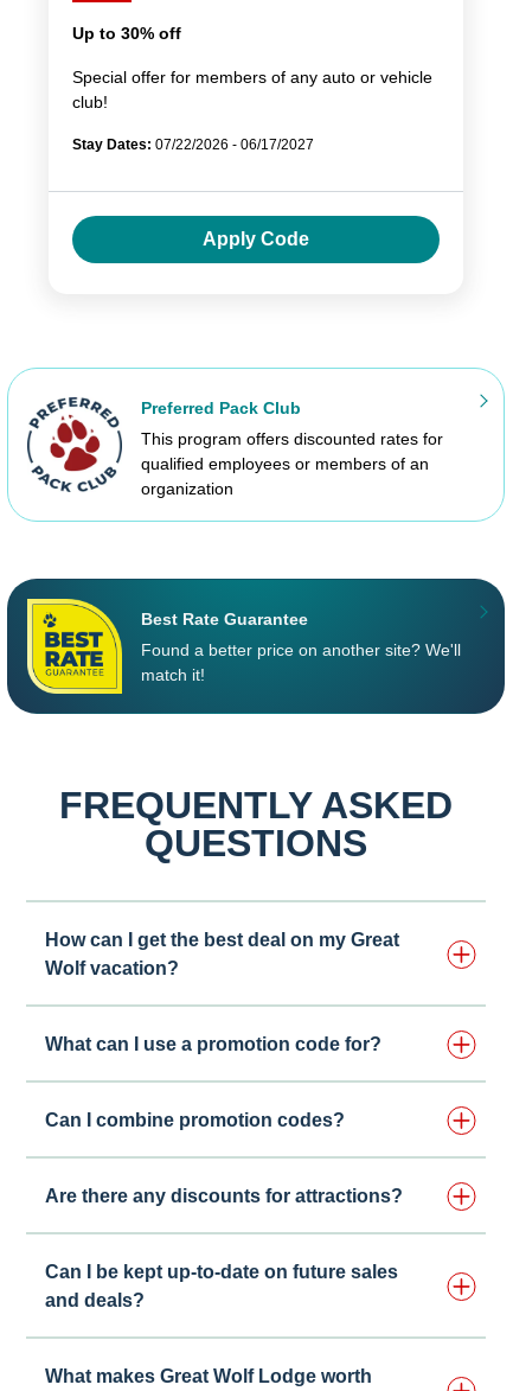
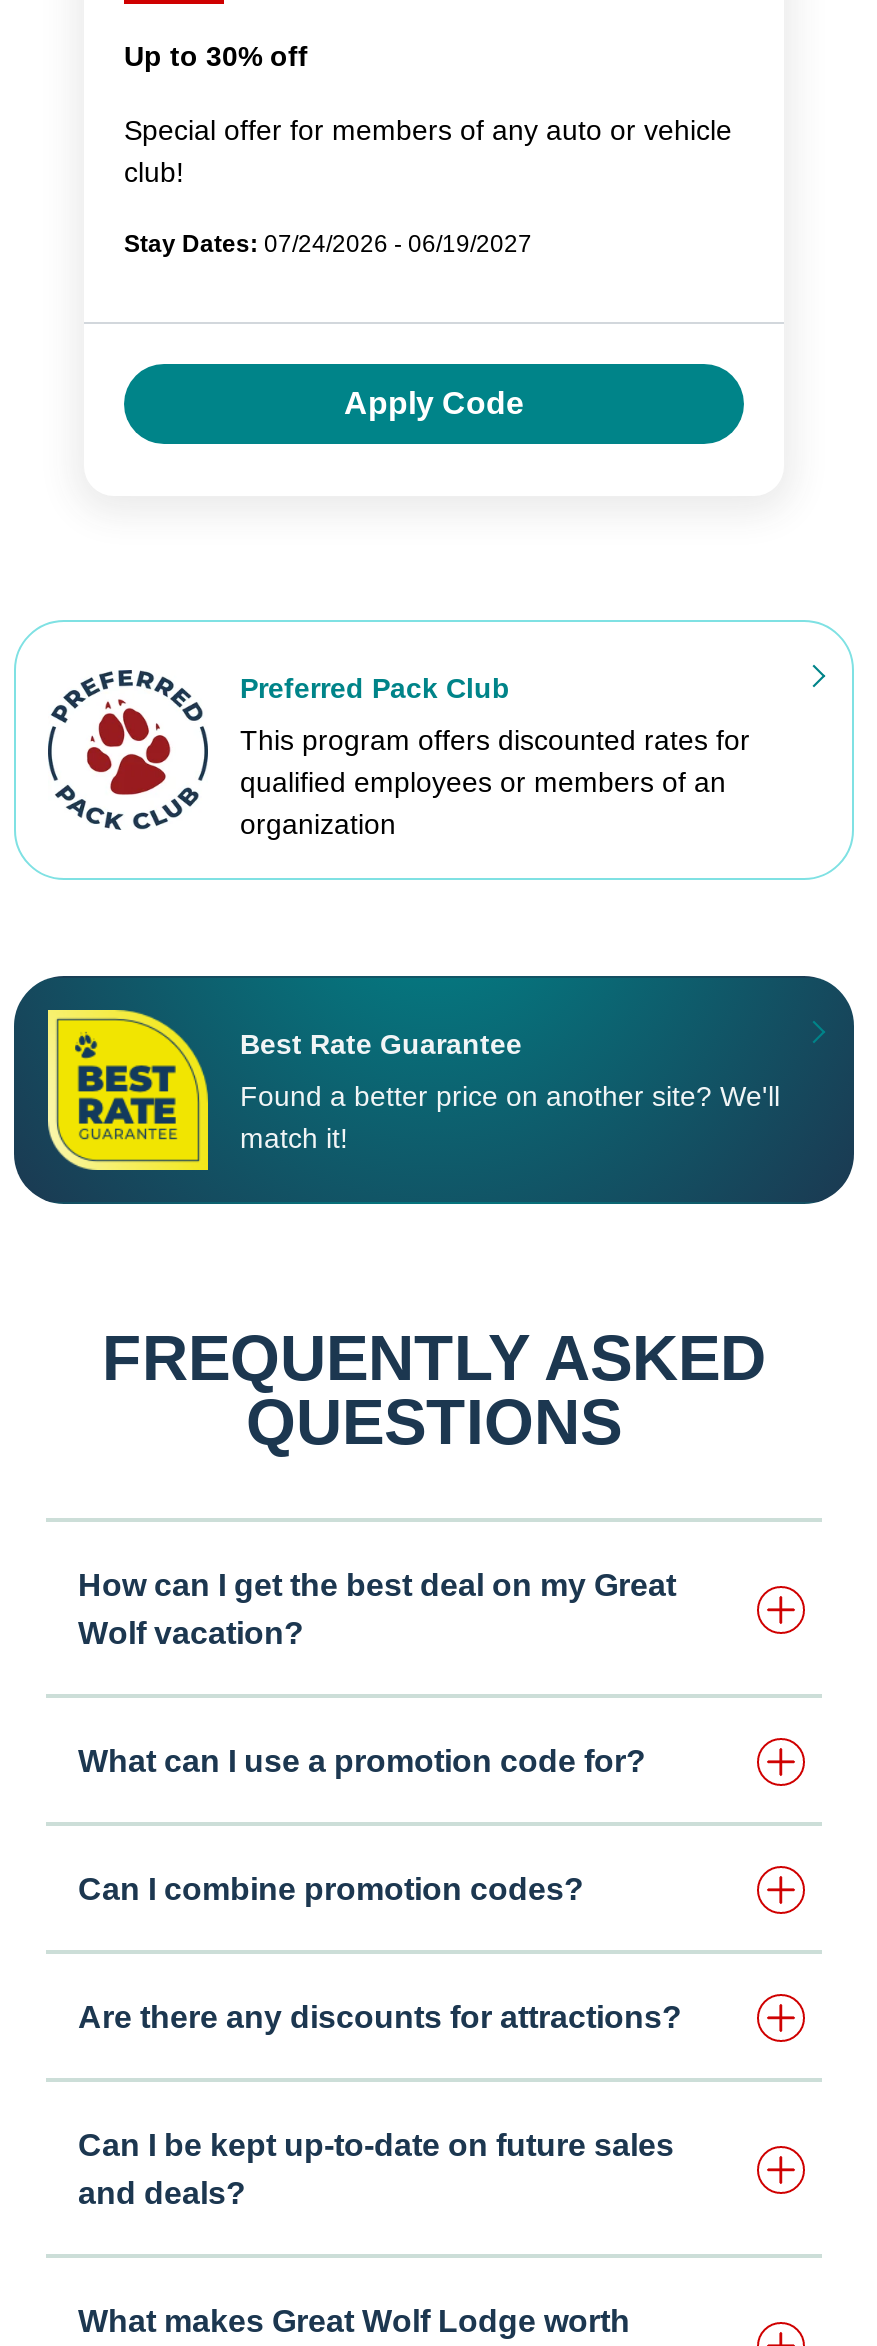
[72,136,314,153] Stay Dates: 07/22/2026 - 06/17/2027 -> [124,230,532,258] Stay Dates: 07/24/2026 - 06/19/2027

